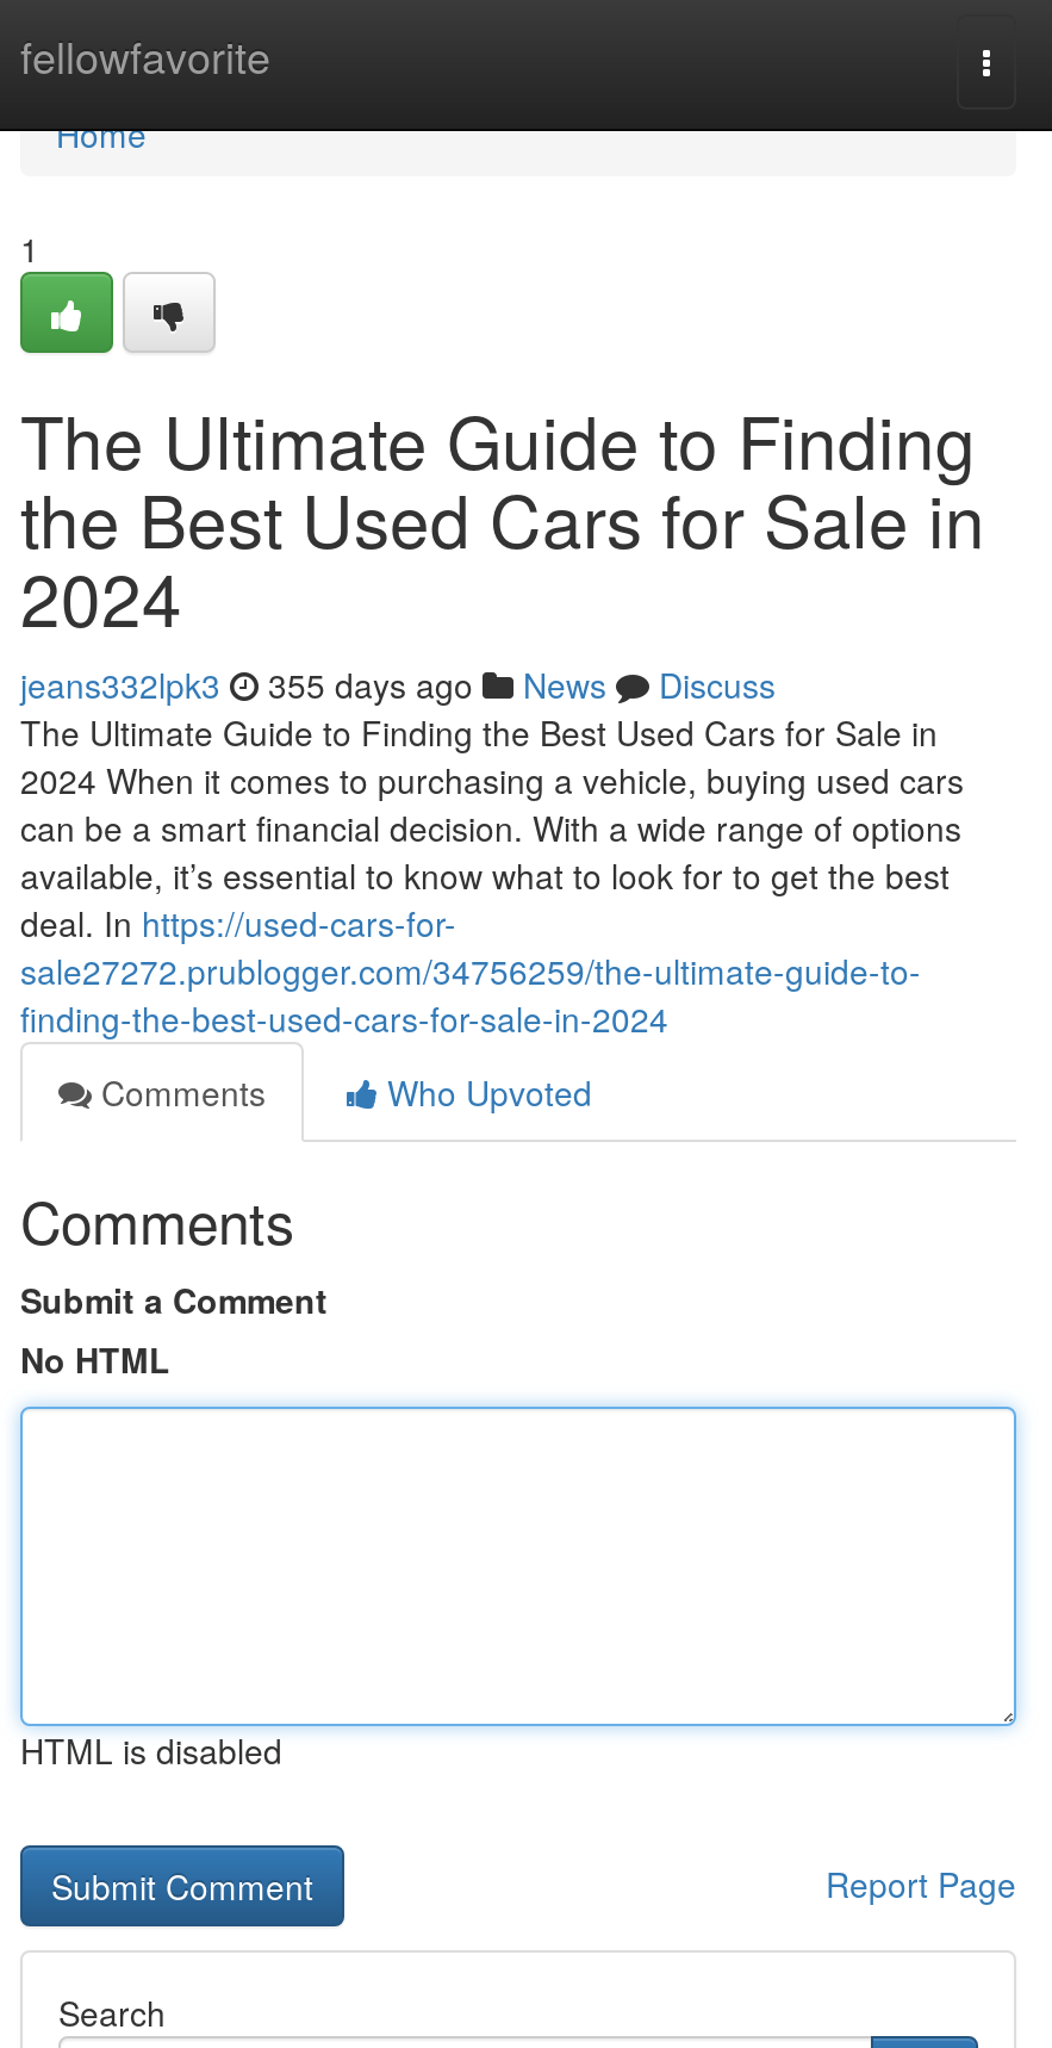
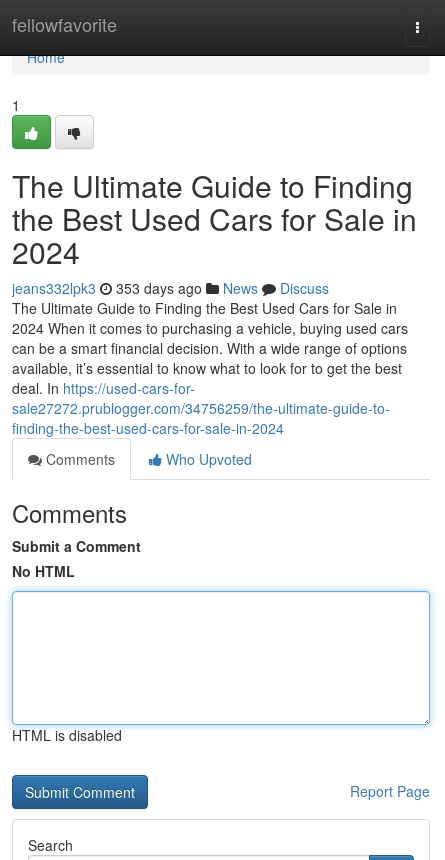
[20,660,776,708] jeans332lpk3 355 days ago News Discuss -> [12,278,329,298] jeans332lpk3 353 days ago News Discuss

